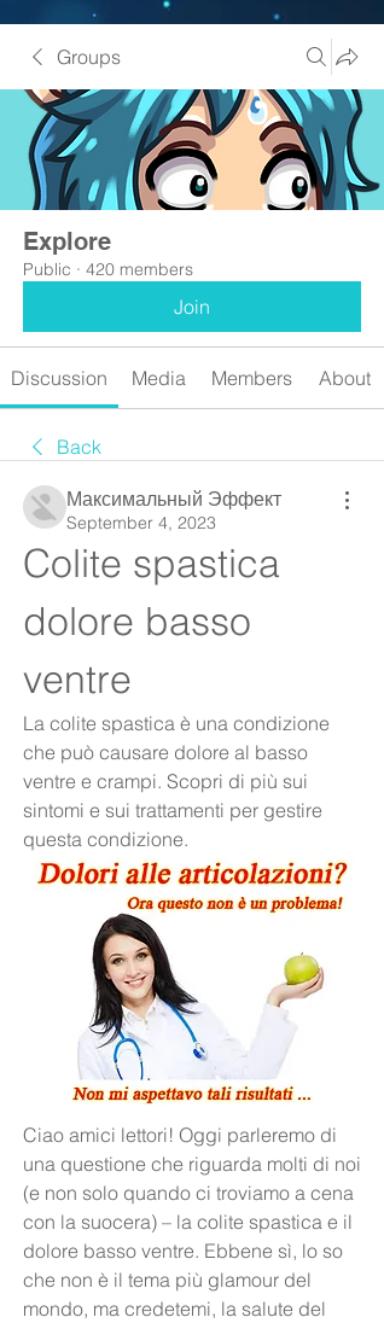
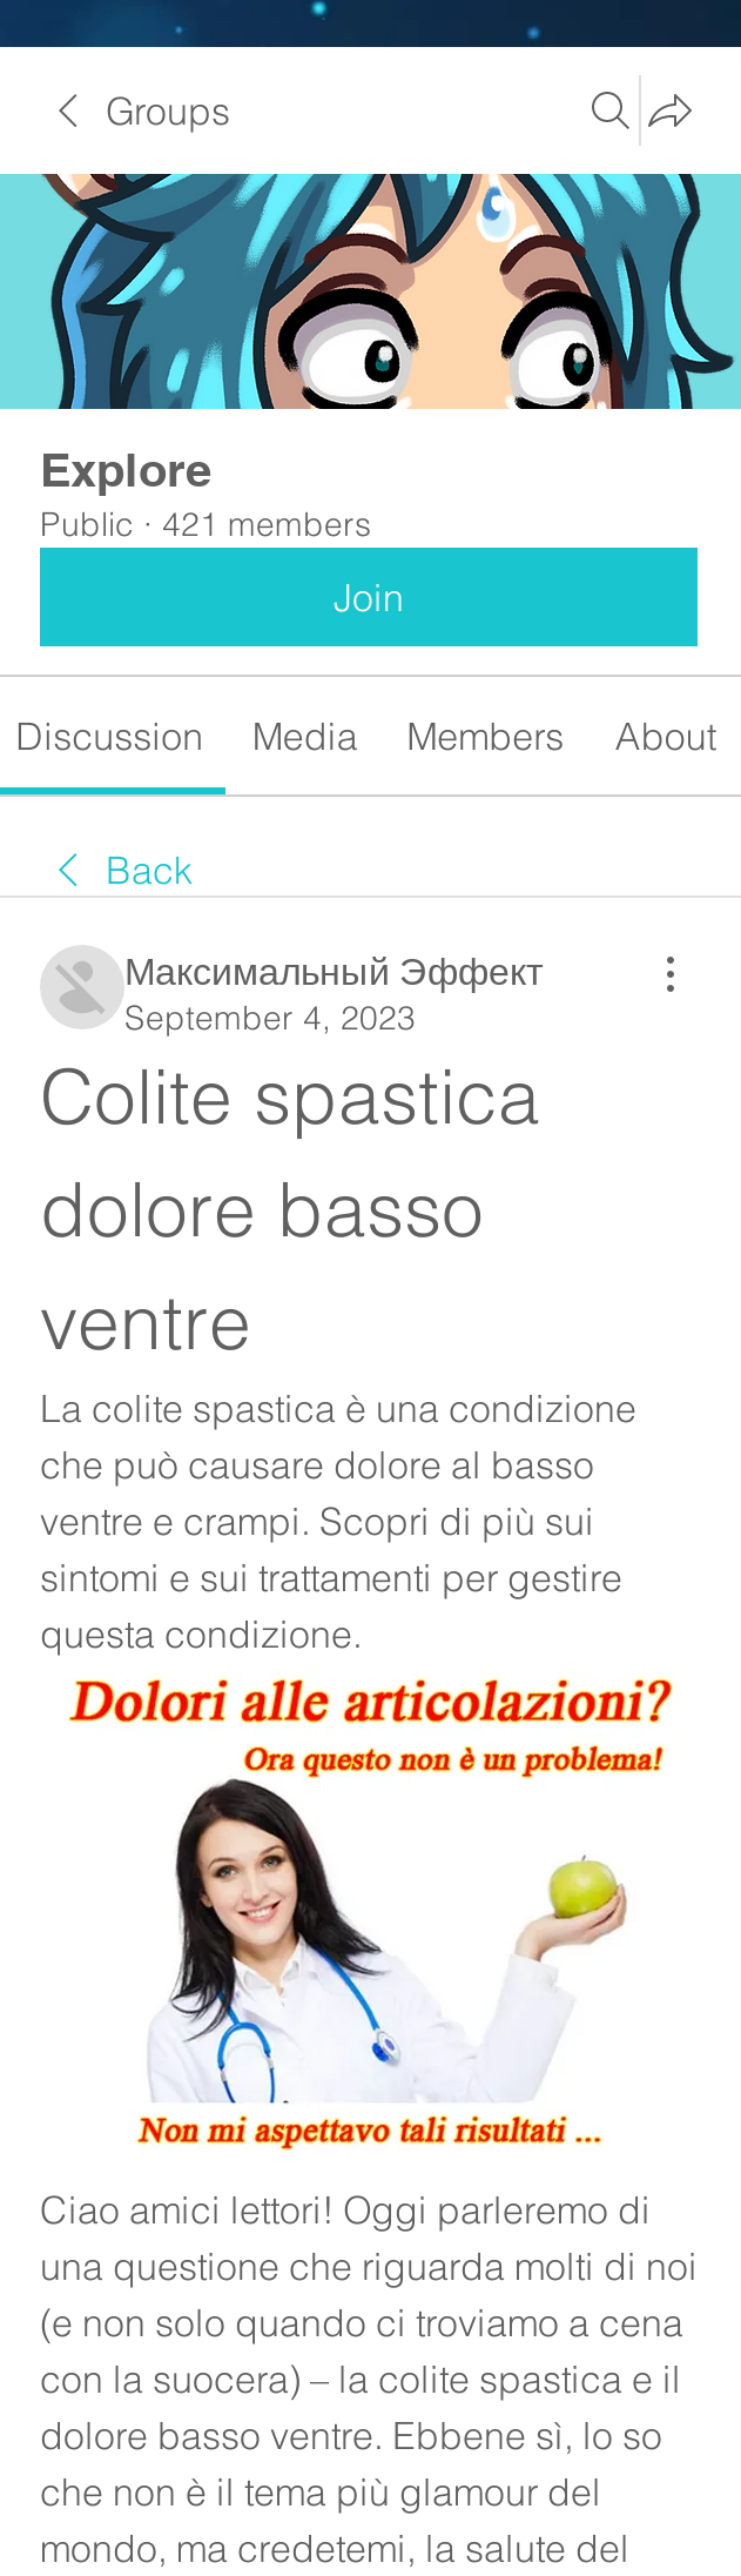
[23,258,193,280] Public · 420 members -> [40,503,371,545] Public · 421 members

